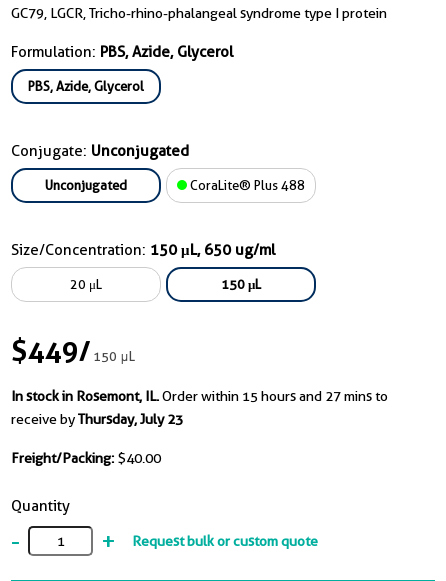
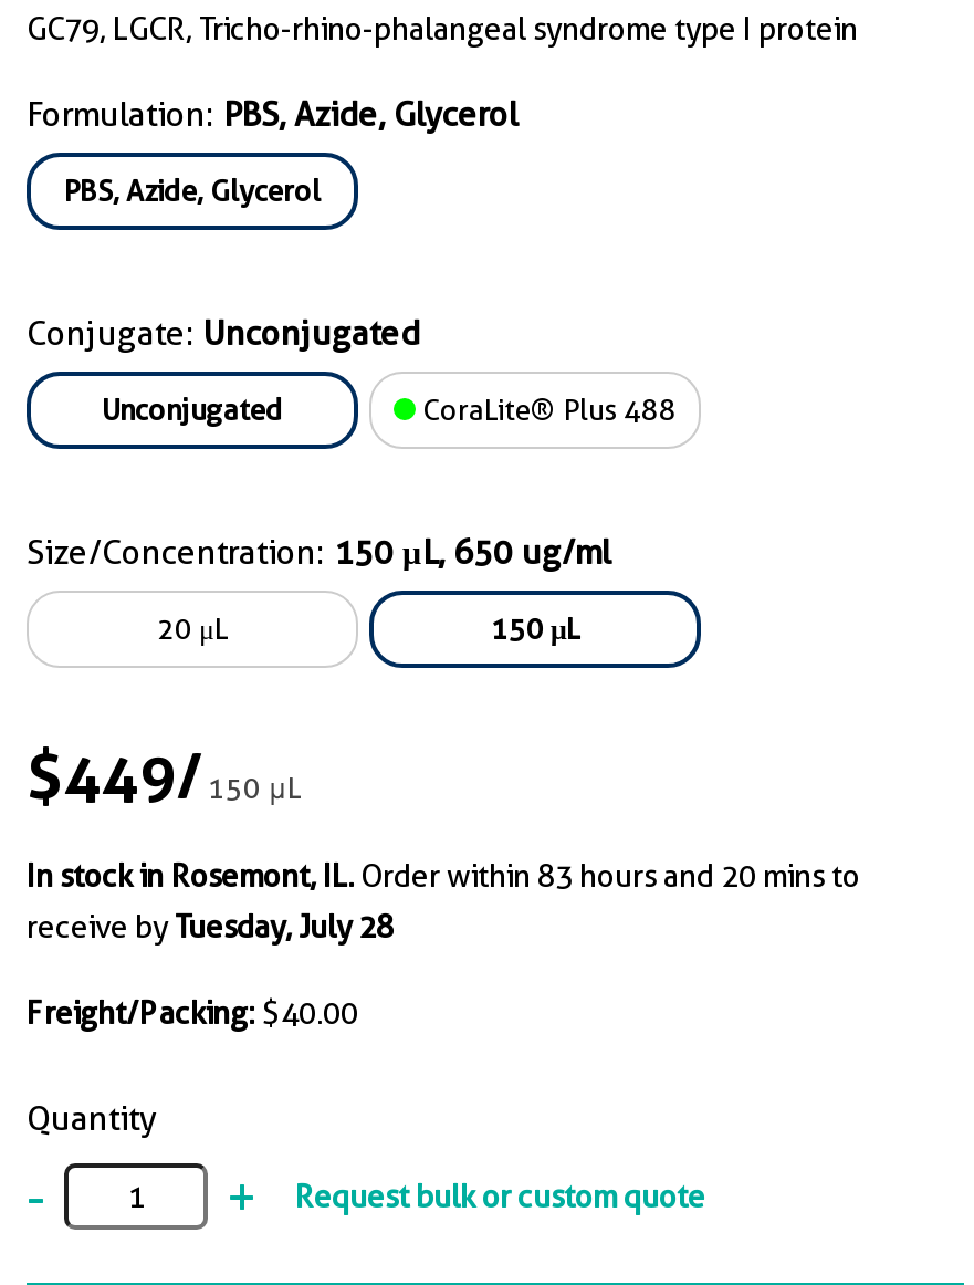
[11,388,388,404] In stock in Rosemont, IL. Order within 15 hours and 27 mins to -> [27,858,860,894] In stock in Rosemont, IL. Order within 83 hours and 20 mins to
[11,411,183,427] receive by Thursday, July 23 -> [27,909,394,945] receive by Tuesday, July 28

